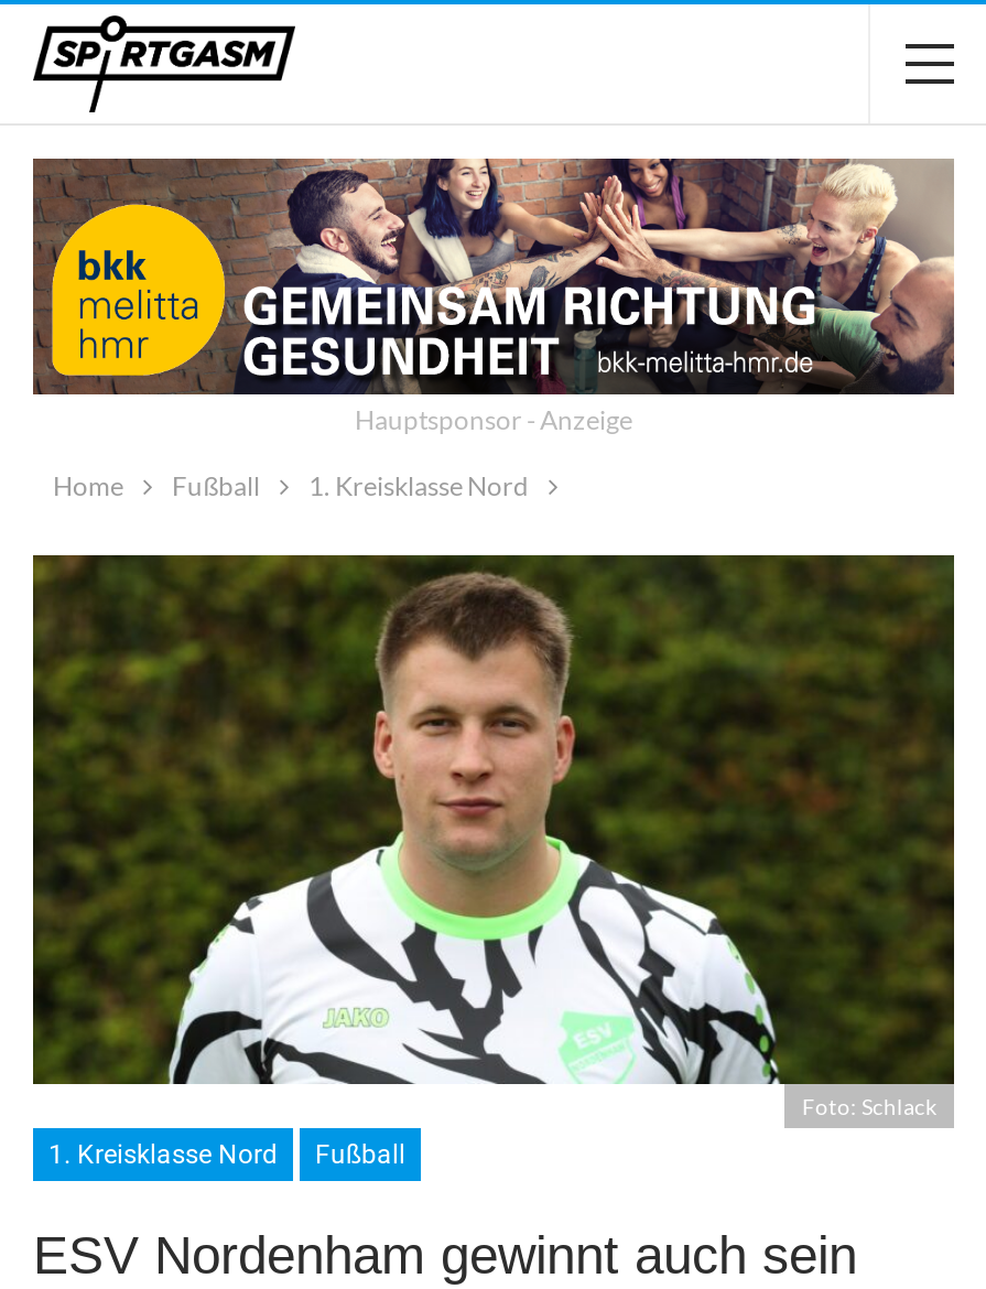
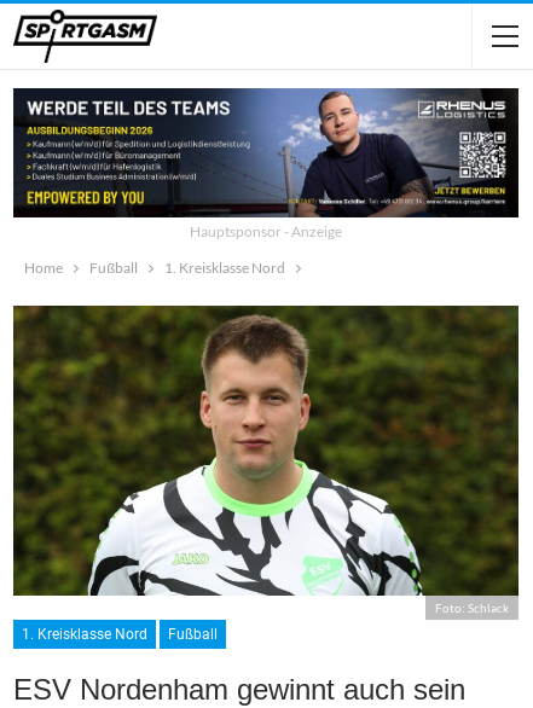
[33,156,956,394] [image] -> [13,87,520,217] [image]

